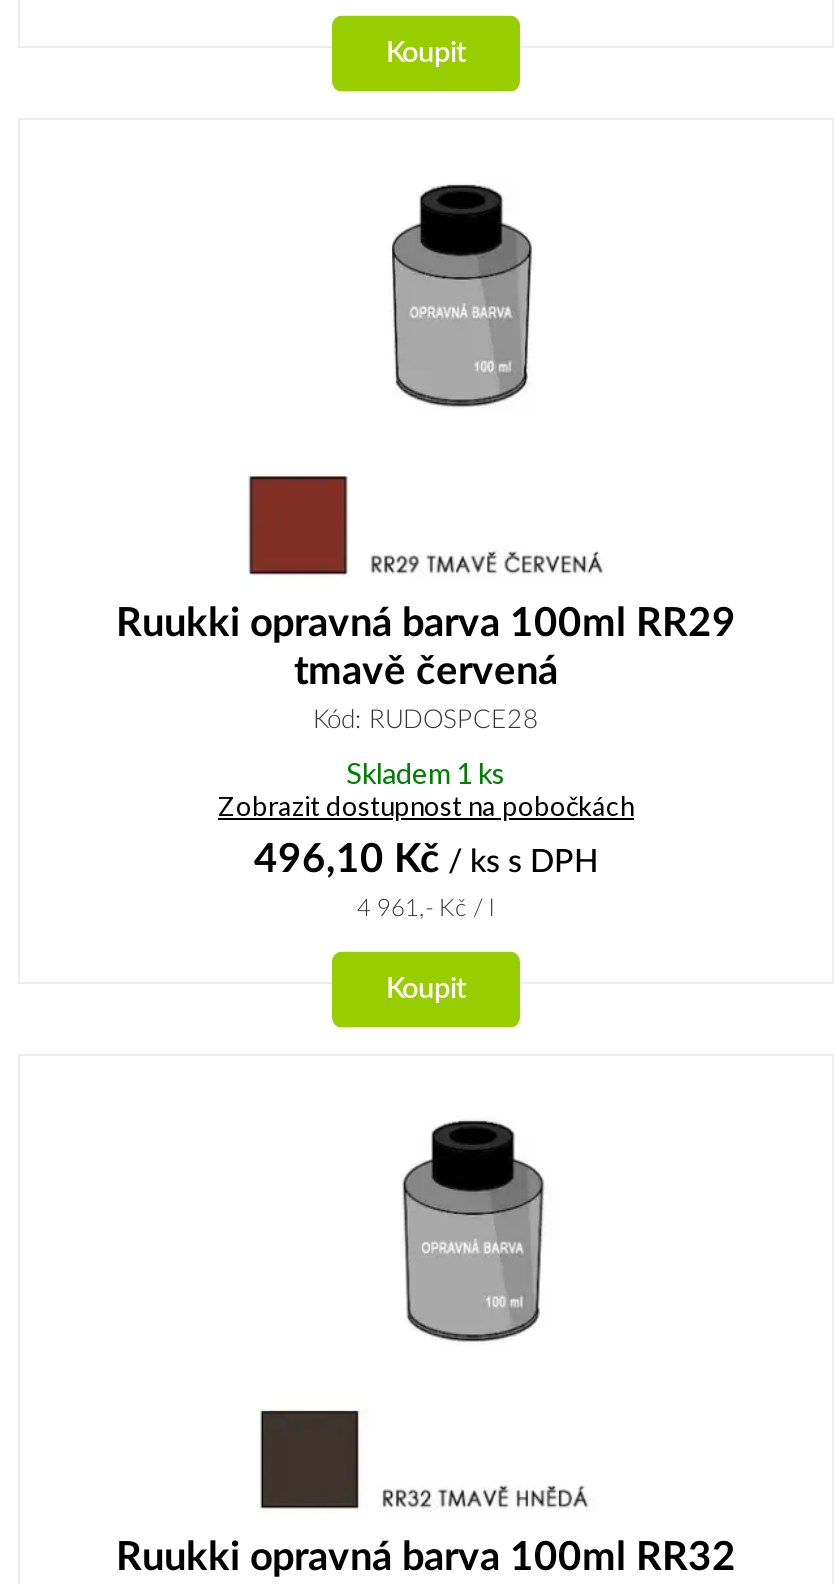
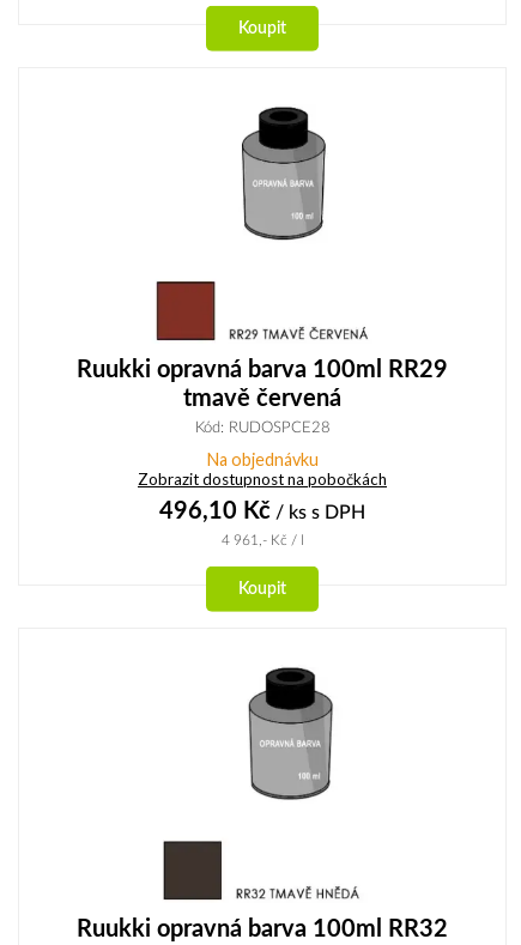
[346,756,506,790] Skladem 1 ks -> [207,449,318,469] Na objednávku

